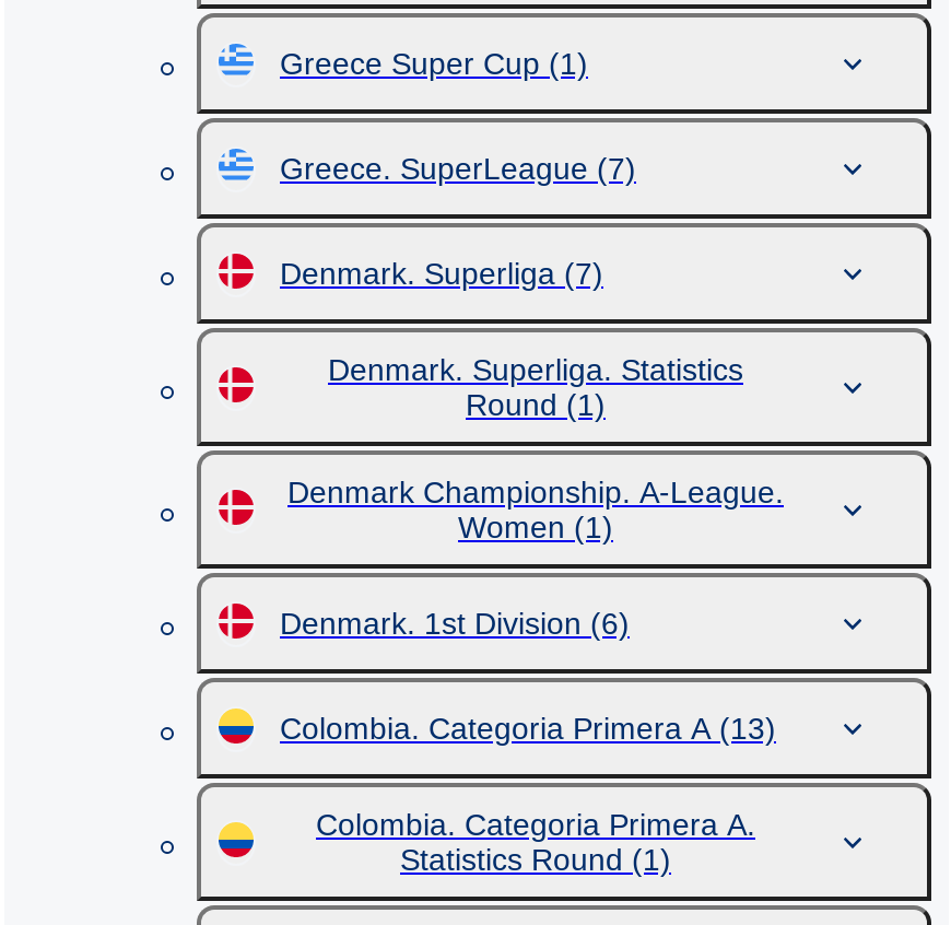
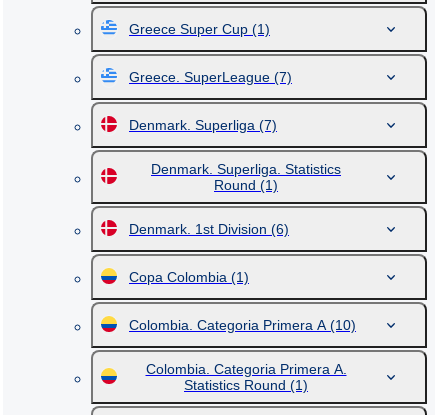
[287,475,784,545] Denmark Championship. A-League. | Women (1) -> none
moved [280,606,630,641] -> [129,221,289,237]: Denmark. 1st Division (6)
[280,711,776,746] Colombia. Categoria Primera A (13) -> [129,269,356,333] Copa Colombia (1) | Colombia. Categoria Primera A (10)

